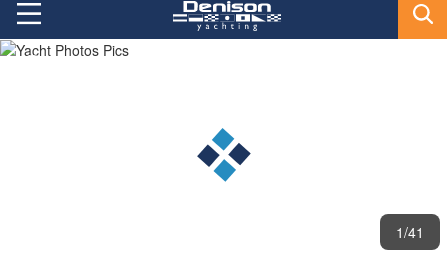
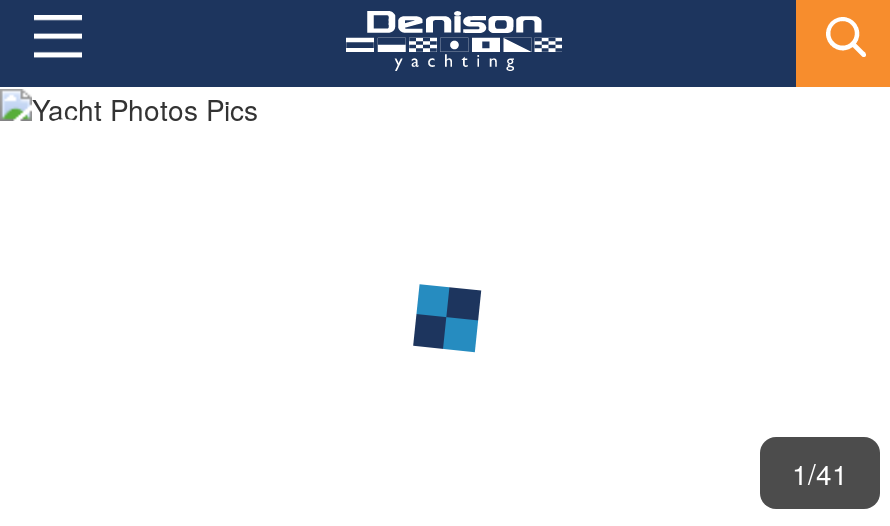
[197,127,251,182] [image] -> [396,267,500,371] [image]

